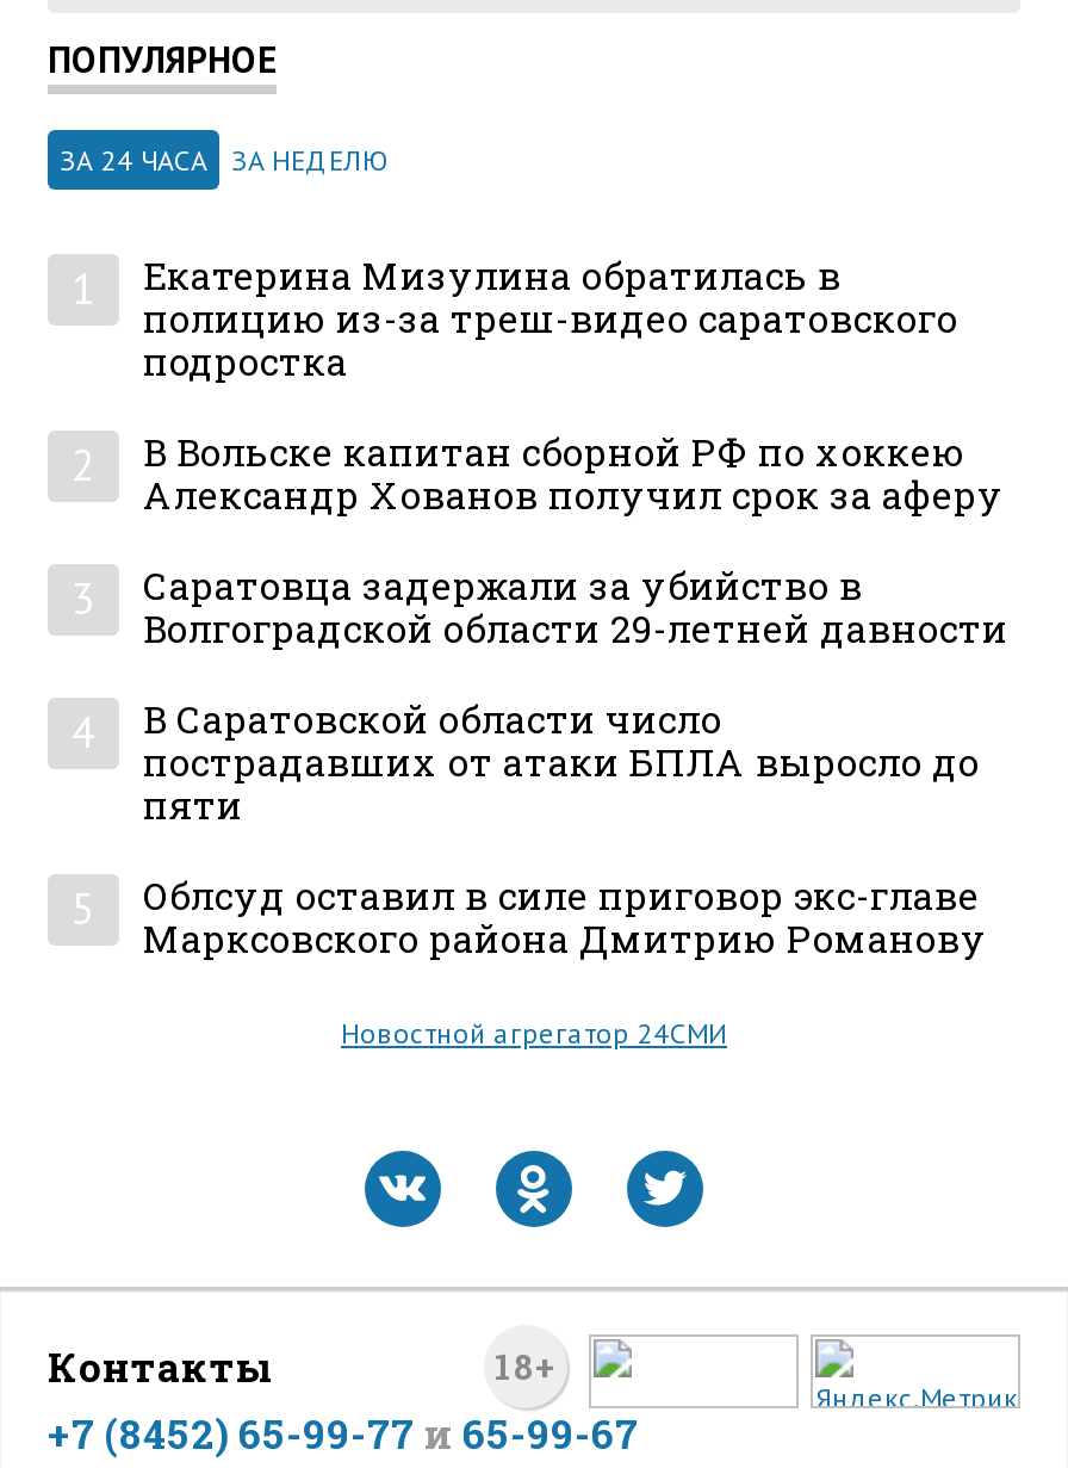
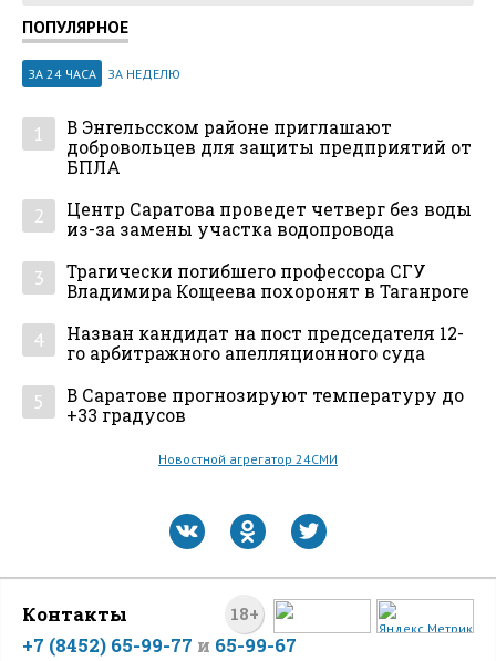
[143,252,958,386] Екатерина Мизулина обратилась в | полицию из-за треш-видео саратовского | подростка -> [66,116,472,178] В Энгельсском районе приглашают | добровольцев для защиты предприятий от | БПЛА
[143,429,1004,519] В Вольске капитан сборной РФ по хоккею | Александр Хованов получил срок за аферу -> [66,198,472,240] Центр Саратова проведет четверг без воды | из-за замены участка водопровода
[143,562,1008,653] Саратовца задержали за убийство в | Волгоградской области 29-летней давности -> [66,260,469,302] Трагически погибшего профессора СГУ | Владимира Кощеева похоронят в Таганроге
[143,696,980,829] В Саратовской области число | пострадавших от атаки БПЛА выросло до | пяти -> [66,322,464,364] Назван кандидат на пост председателя 12- | го арбитражного апелляционного суда
[143,872,987,963] Облсуд оставил в силе приговор экс-главе | Марксовского района Дмитрию Романову -> [66,384,464,426] В Саратове прогнозируют температуру до | +33 градусов

